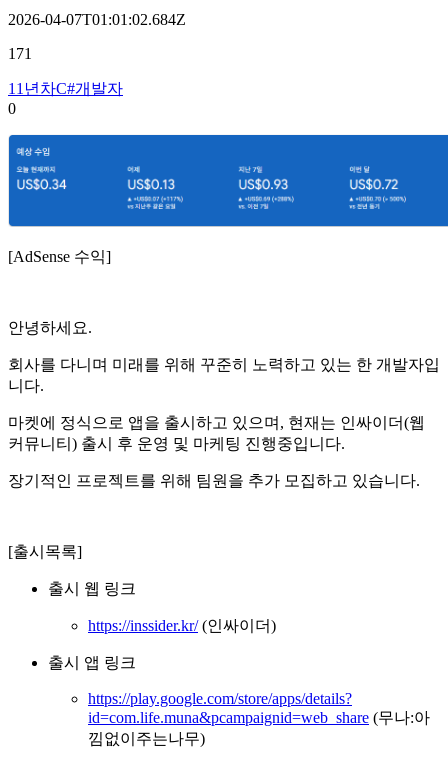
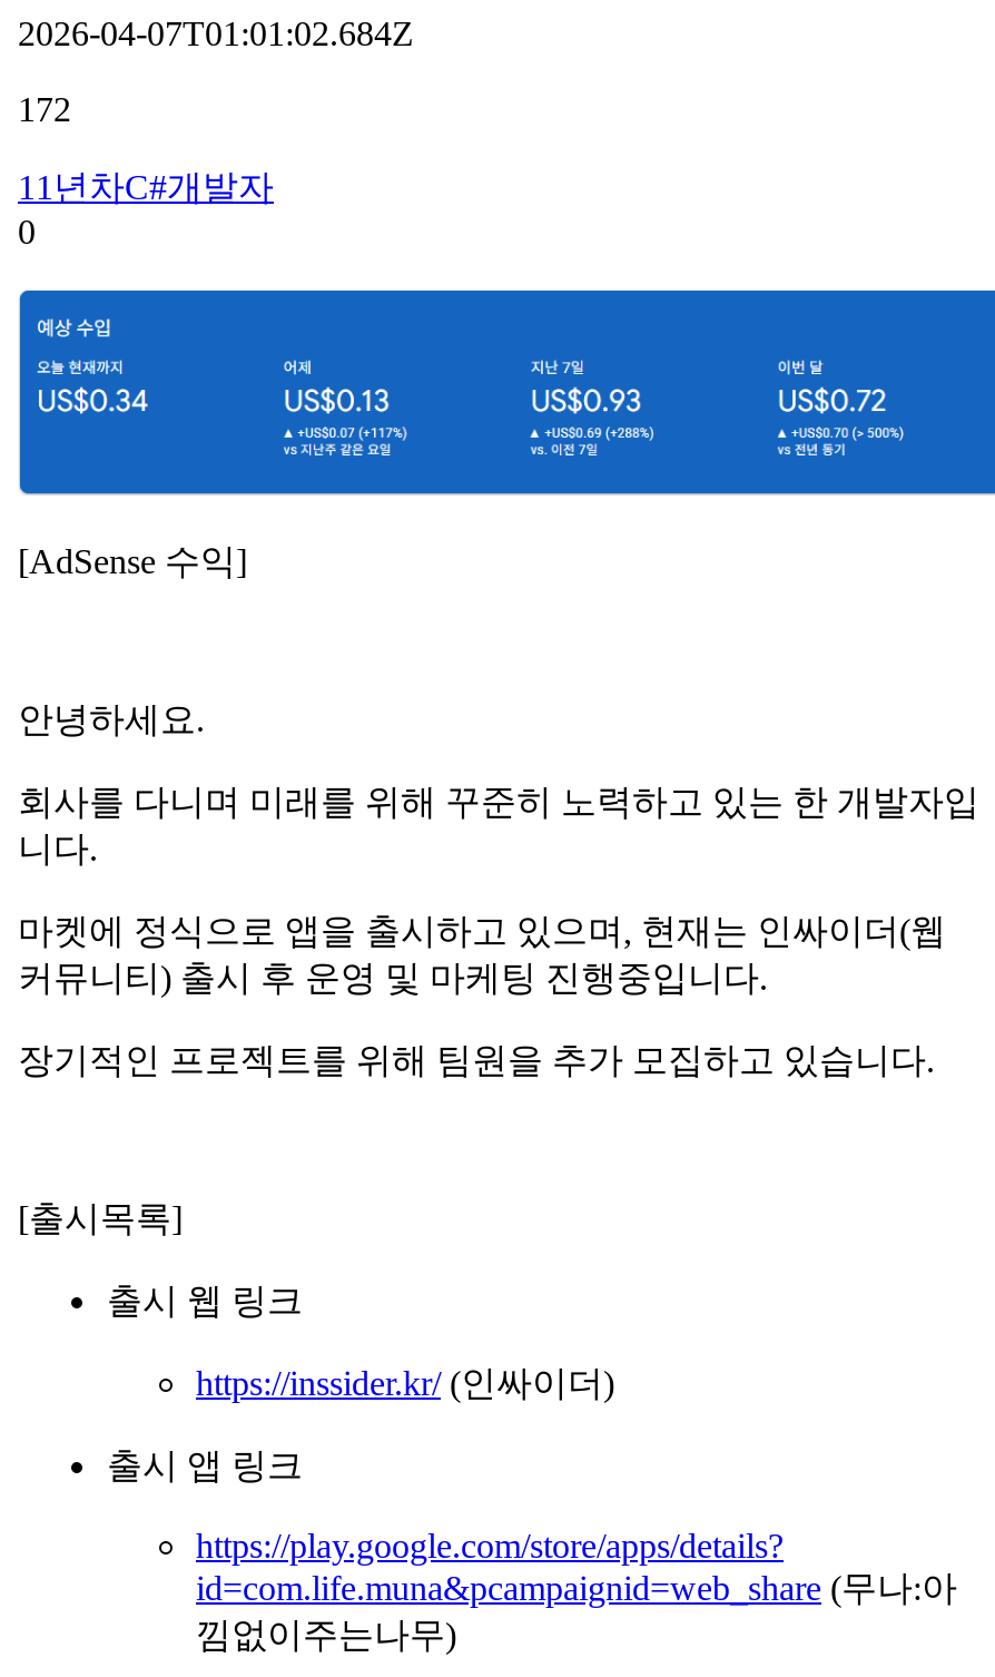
[8,45,32,62] 171 -> [18,90,71,128] 172

